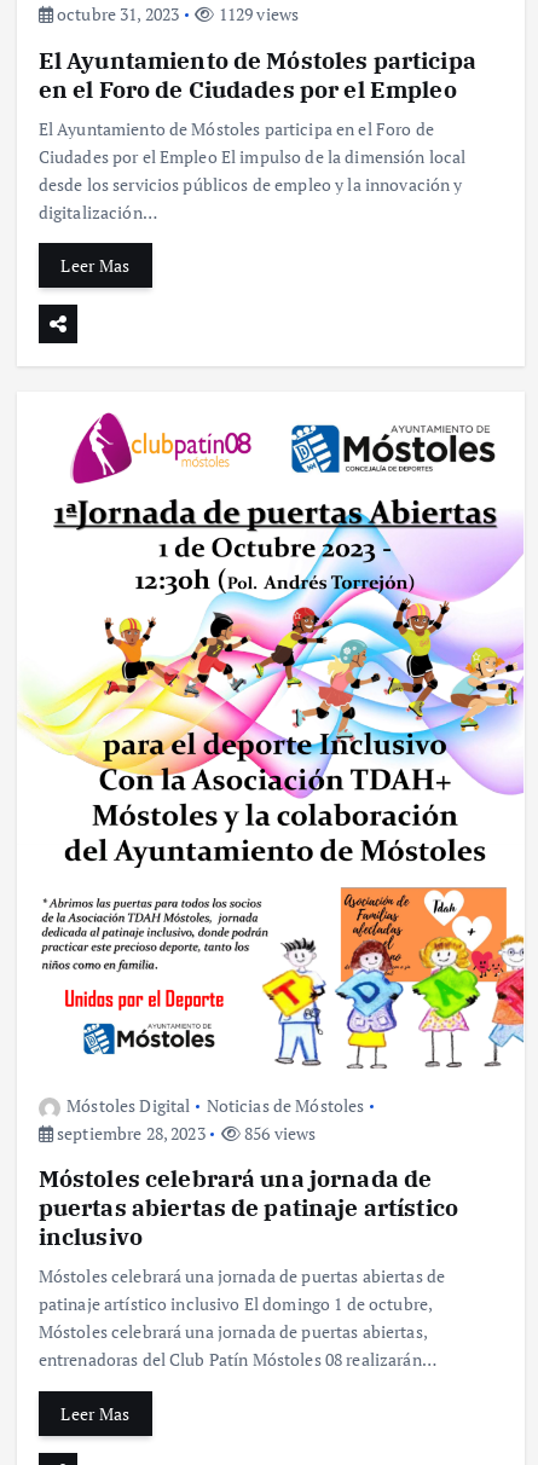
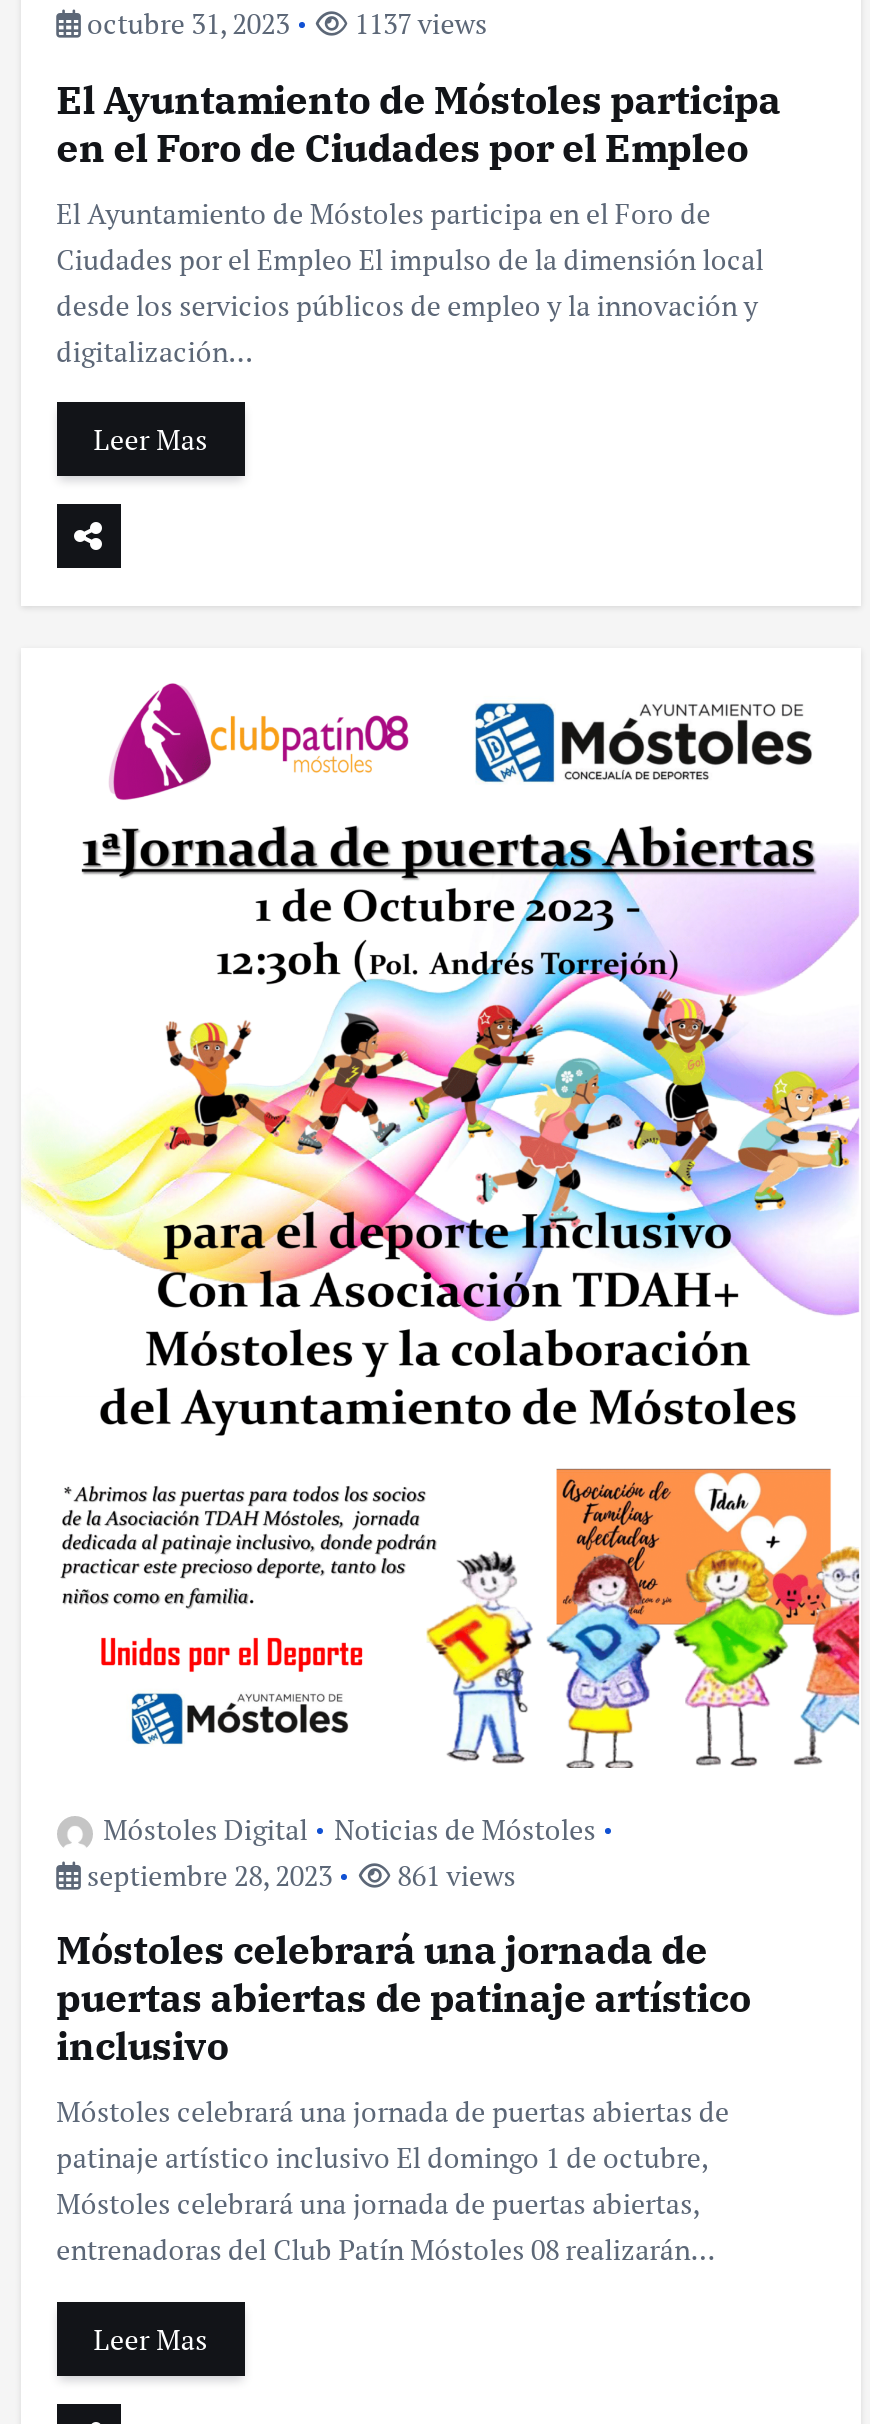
[53,3,299,26] octubre 31, 2023 1129 views -> [81,5,487,43] octubre 31, 2023 1137 views
[53,1122,316,1145] septiembre 28, 2023 856 views -> [81,1857,516,1895] septiembre 28, 2023 861 views

